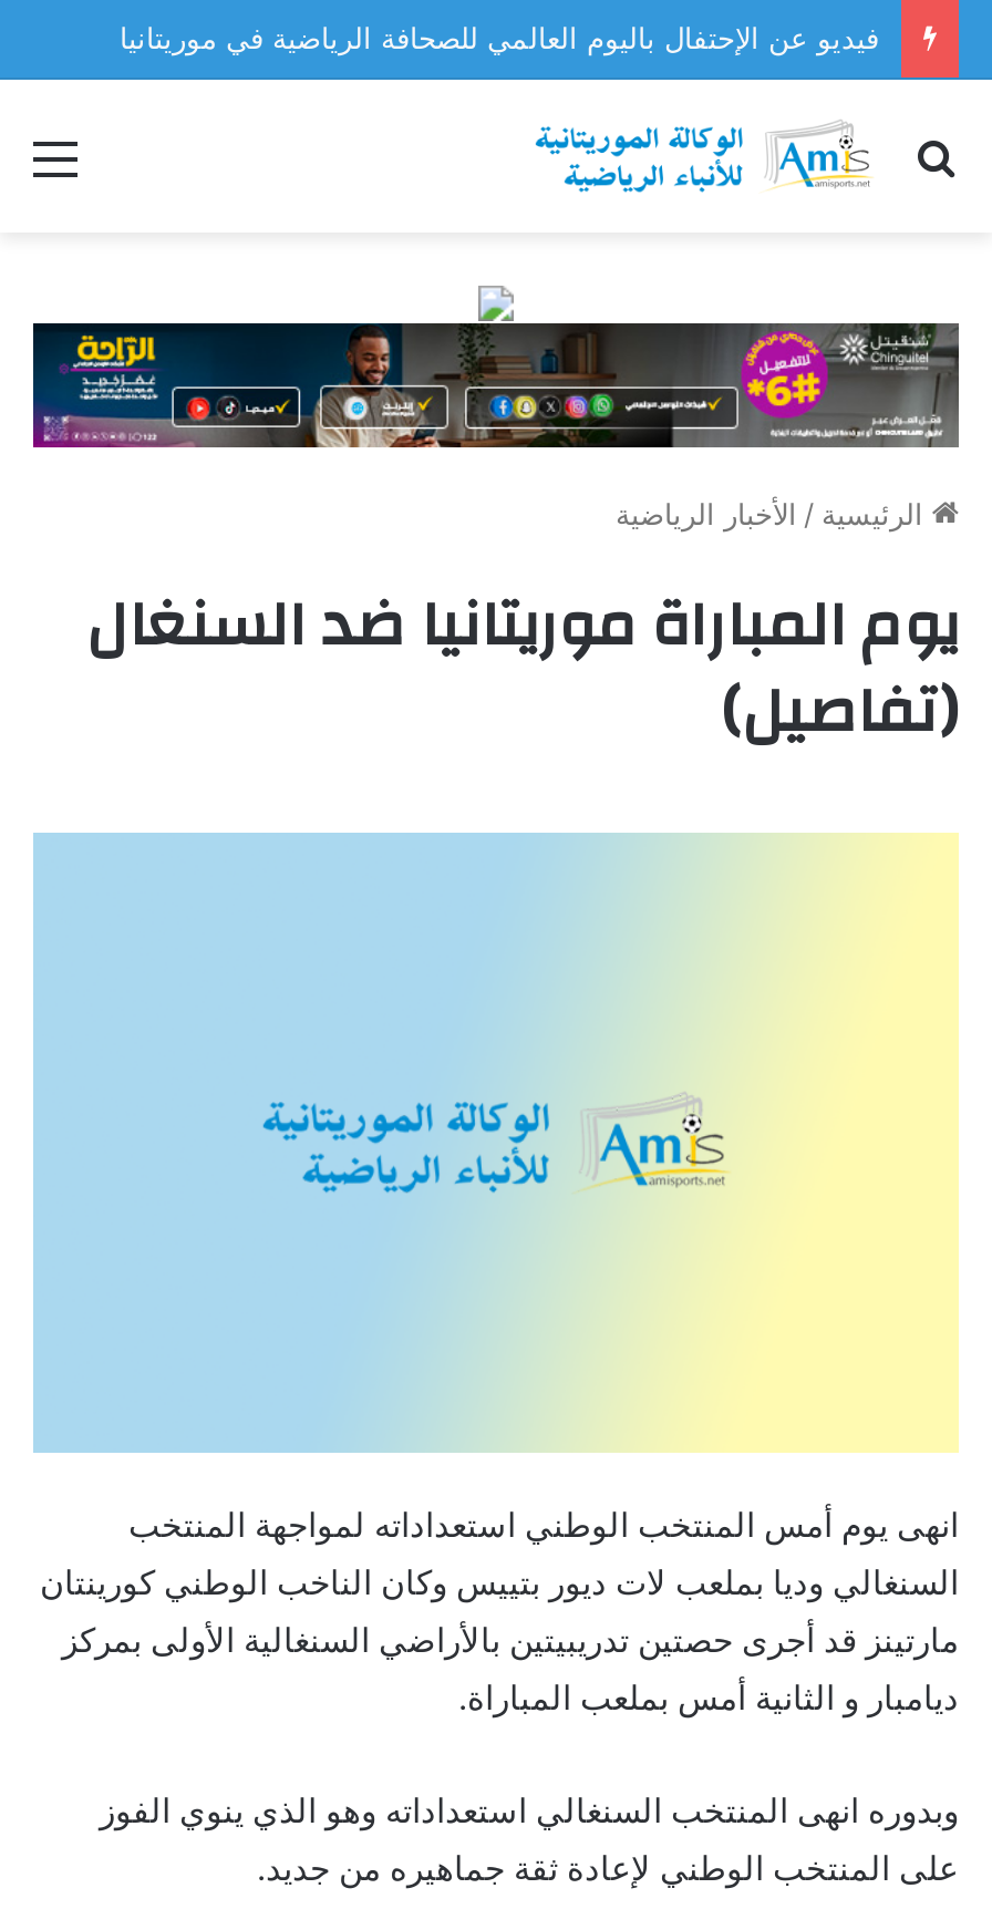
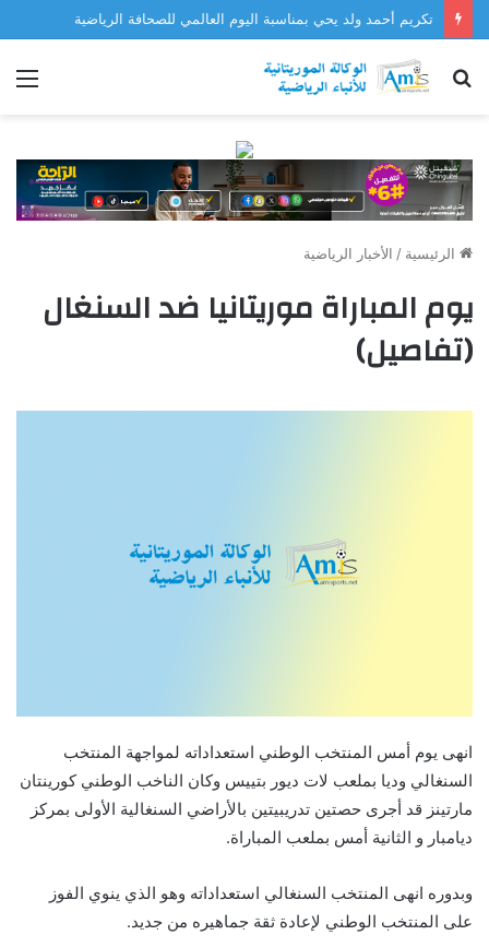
[120,20,879,55] فيديو عن الإحتفال باليوم العالمي للصحافة الرياضية في موريتانيا -> [74,10,433,27] تكريم أحمد ولد يحي بمناسبة اليوم العالمي للصحافة الرياضية

